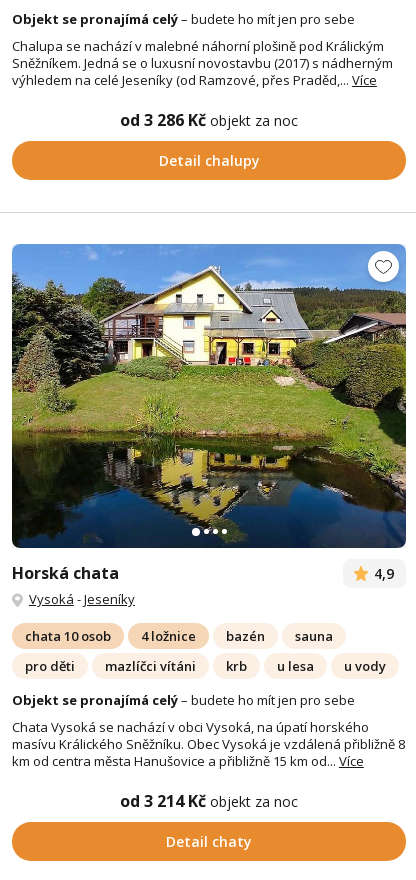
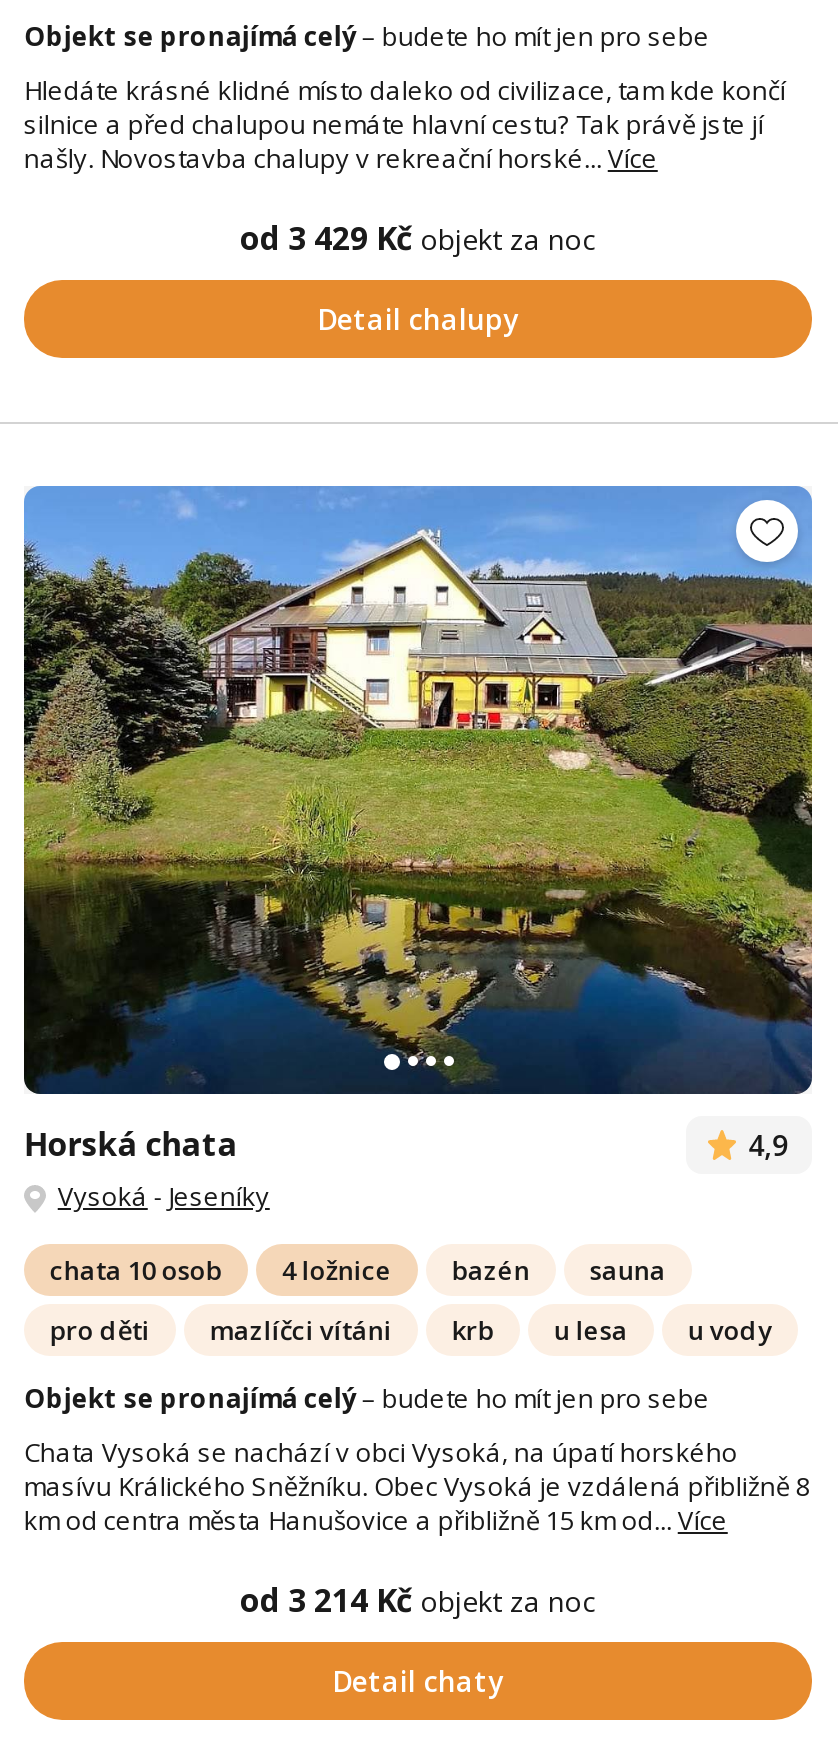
[12,37,393,89] Chalupa se nachází v malebné náhorní plošině pod Králickým | Sněžníkem. Jedná se o luxusní novostavbu (2017) s nádherným | výhledem na celé Jeseníky (od Ramzové, přes Praděd,... Více -> [24,73,786,177] Hledáte krásné klidné místo daleko od civilizace, tam kde končí | silnice a před chalupou nemáte hlavní cestu? Tak právě jste jí | našly. Novostavba chalupy v rekreační horské... Více
[120,109,298,131] od 3 286 Kč objekt za noc -> [240,217,596,261] od 3 429 Kč objekt za noc

